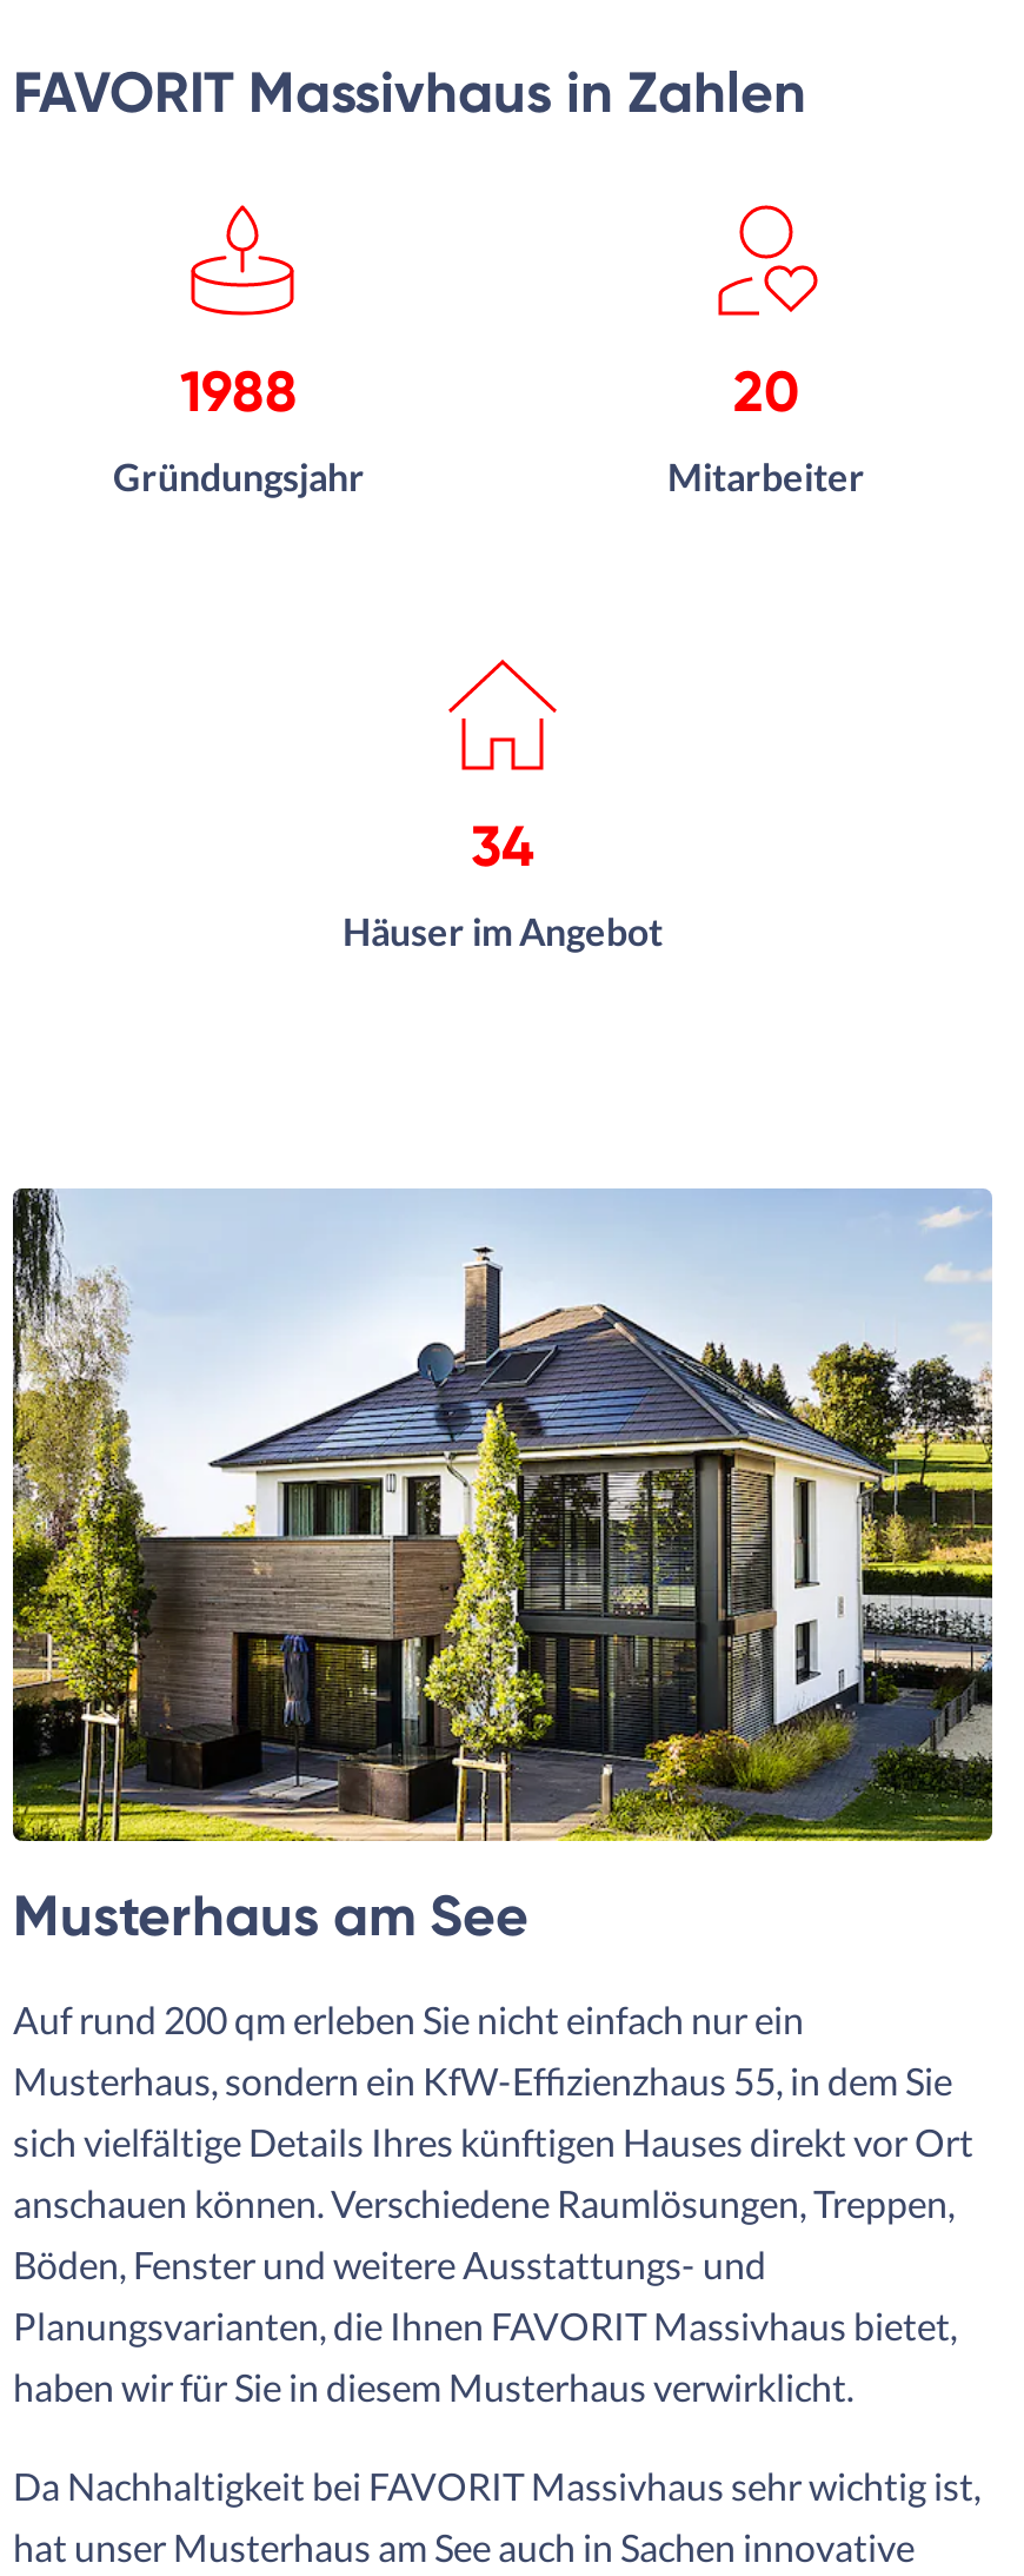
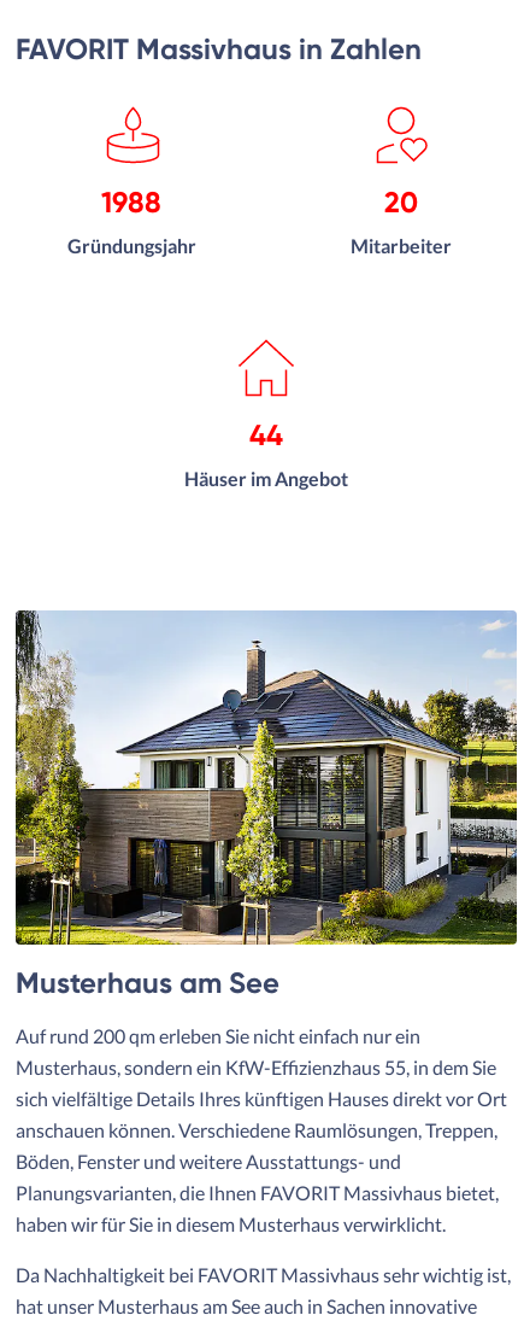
[471,810,534,879] 34 -> [249,417,283,452] 44

